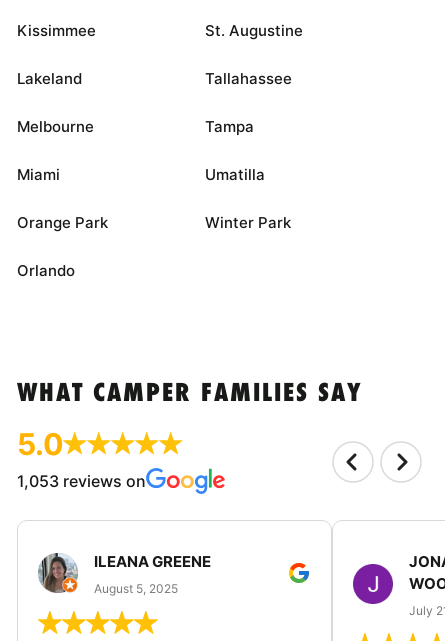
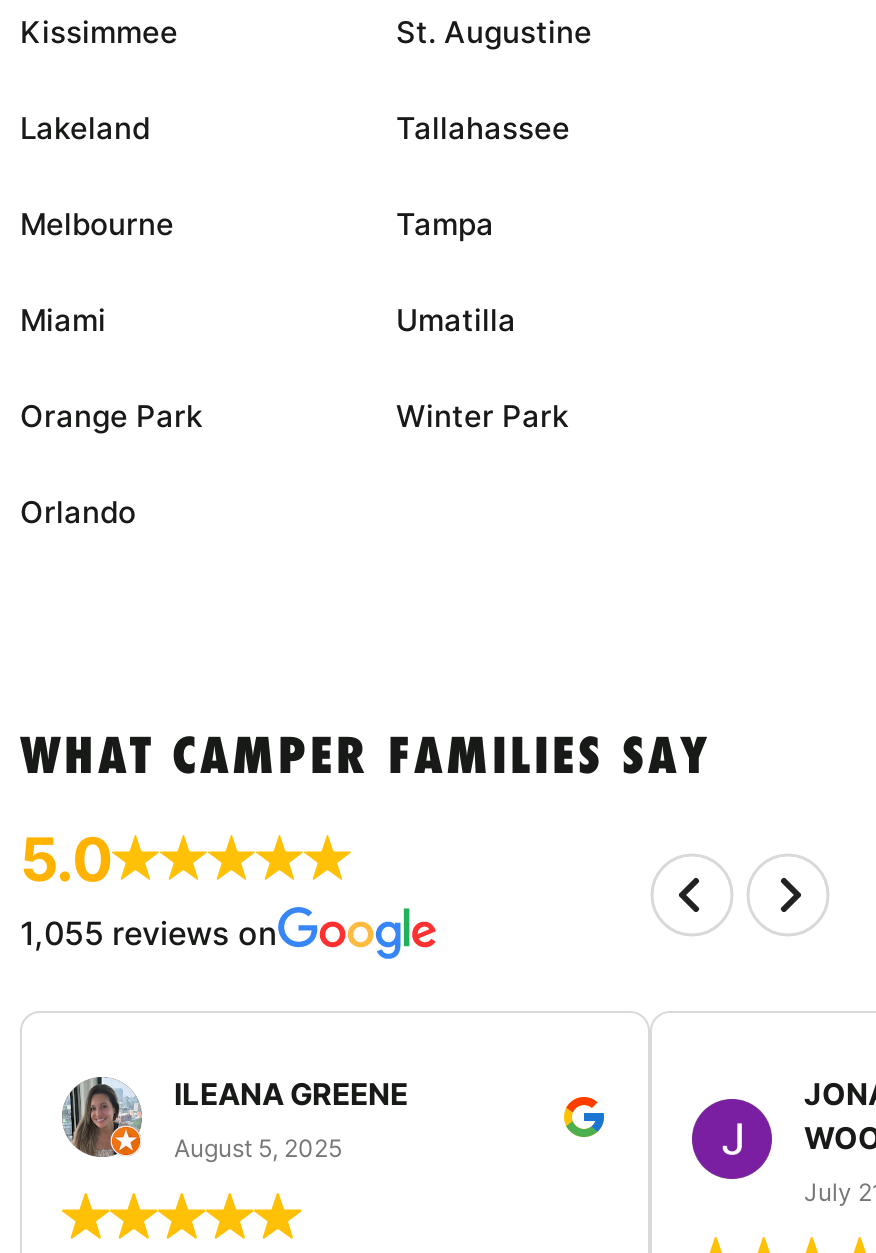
[17,471,146,491] 1,053 reviews on -> [20,913,278,953] 1,055 reviews on

